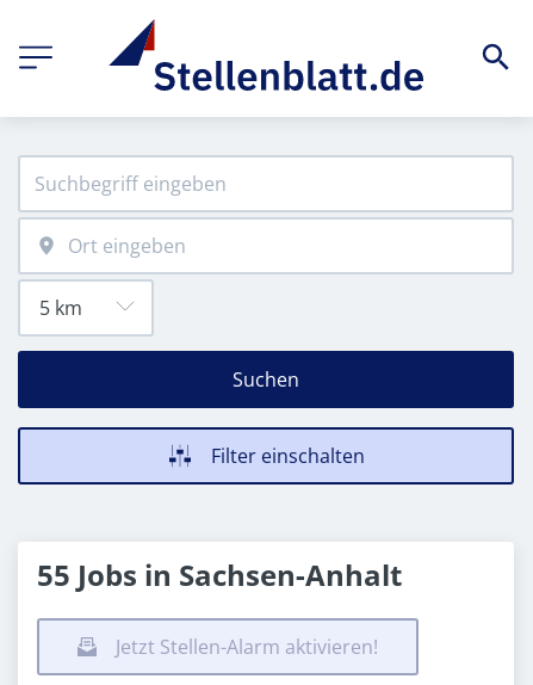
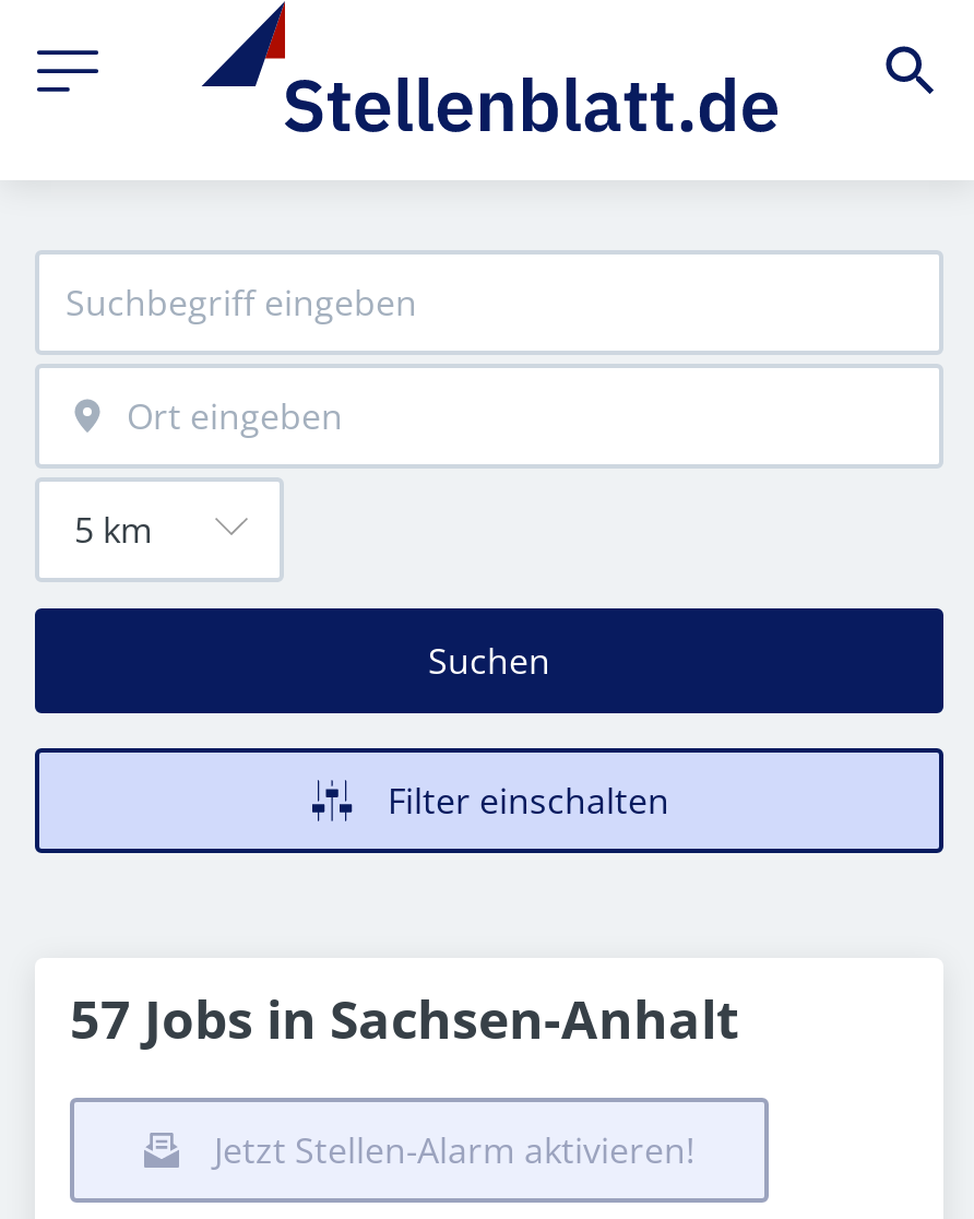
[37,555,402,594] 55 Jobs in Sachsen-Anhalt -> [70,982,738,1054] 57 Jobs in Sachsen-Anhalt

